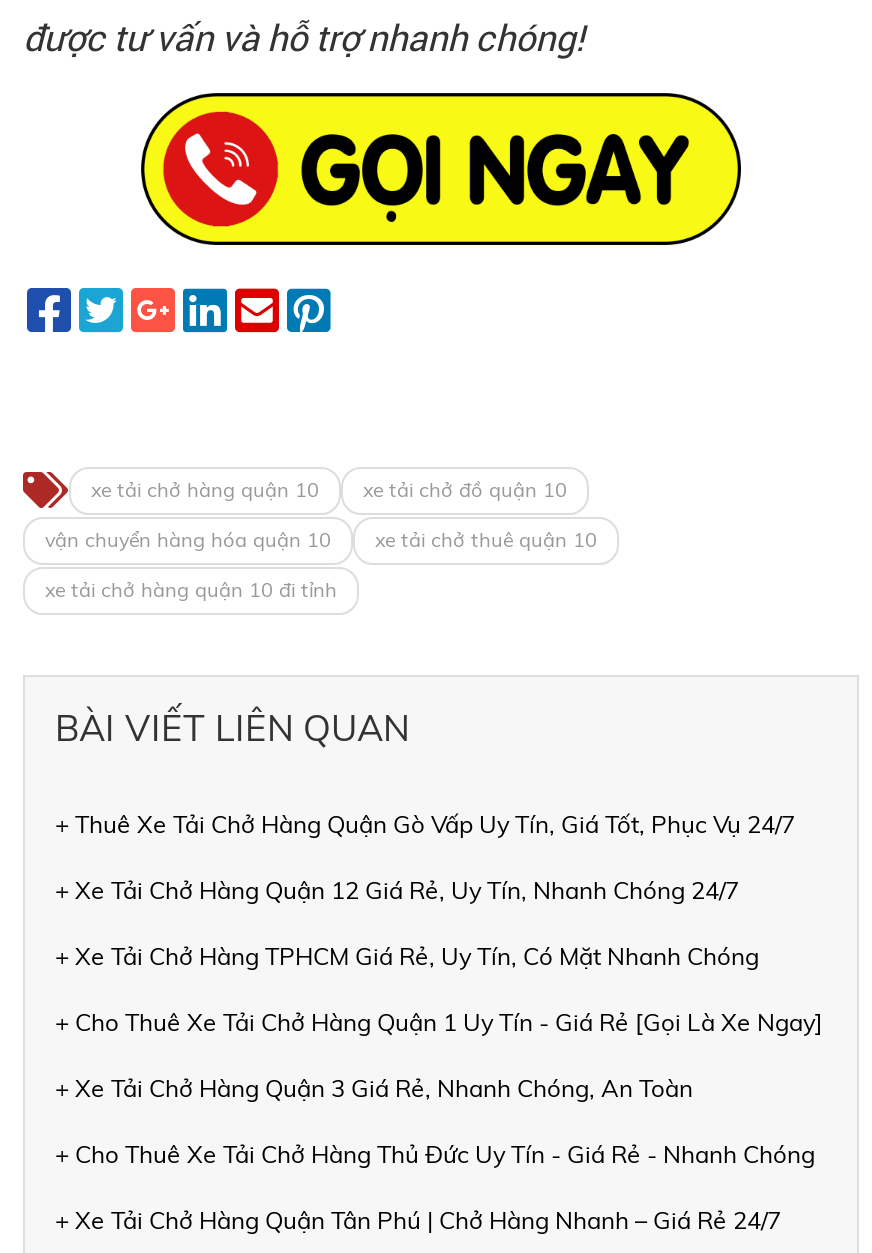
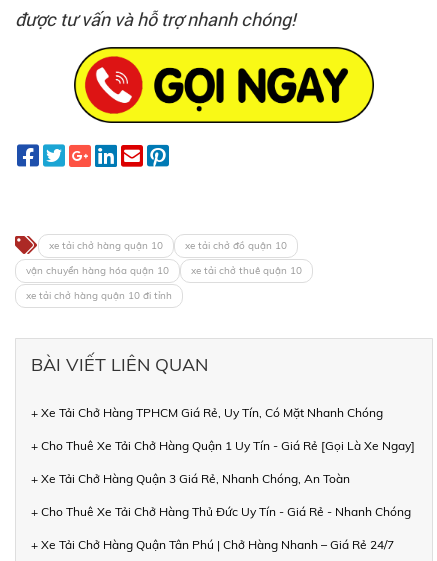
[55,808,795,904] + Thuê Xe Tải Chở Hàng Quận Gò Vấp Uy Tín, Giá Tốt, Phục Vụ 24/7 | + Xe Tải Chở Hàng Quận 12 Giá Rẻ, Uy Tín, Nhanh Chóng 24/7 -> none

